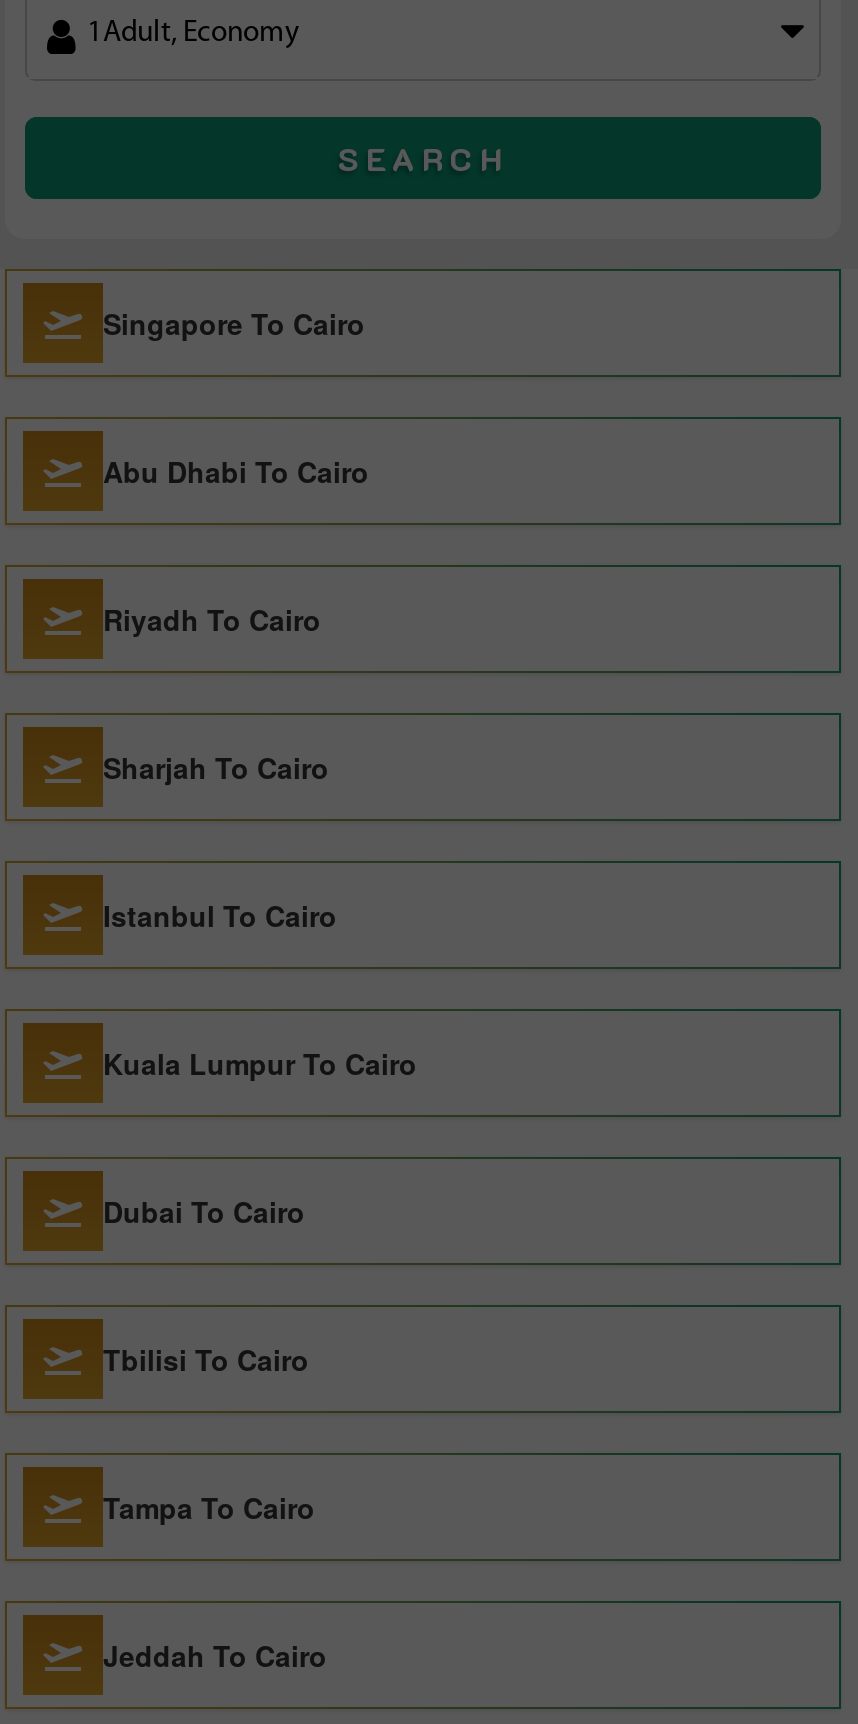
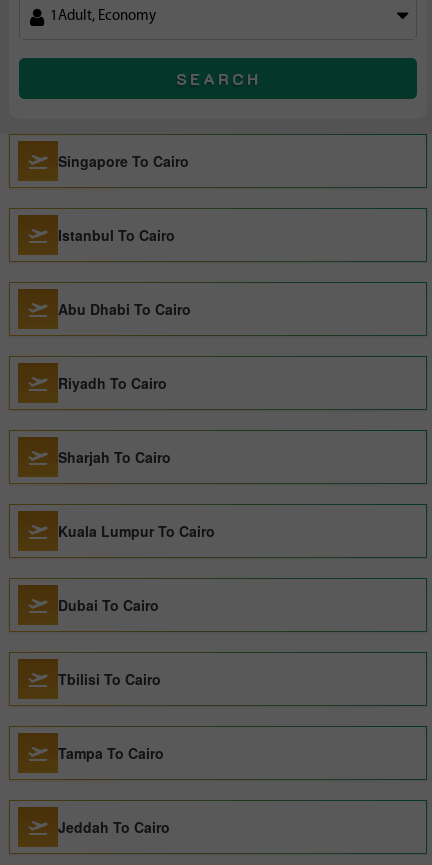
moved [103,451,369,787] -> [58,299,191,467]: Abu Dhabi To Cairo | Riyadh To Cairo | Sharjah To Cairo
moved [103,895,337,935] -> [58,225,175,245]: Istanbul To Cairo

